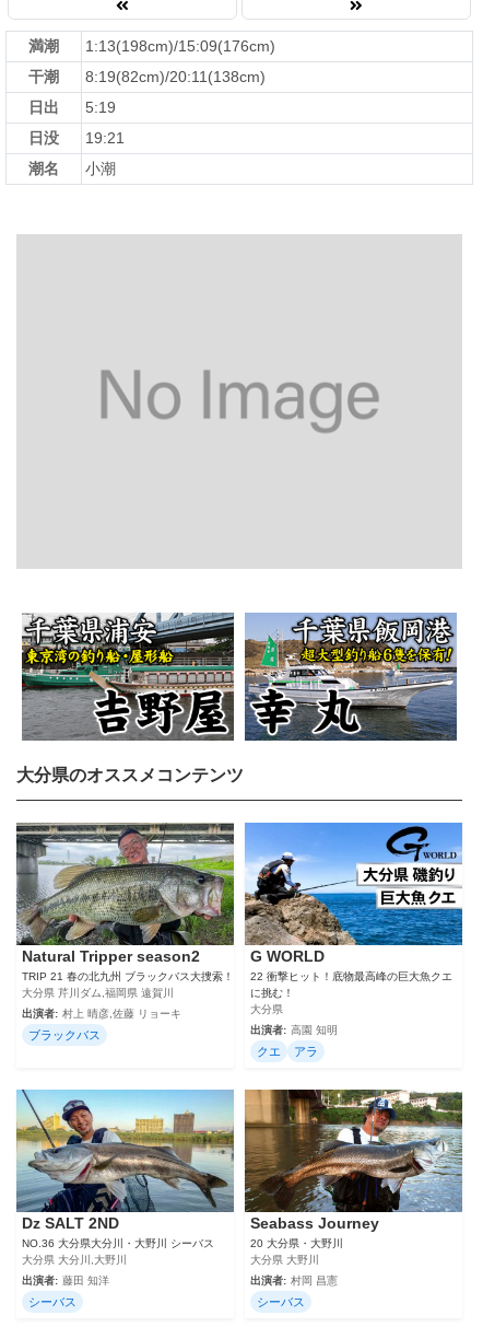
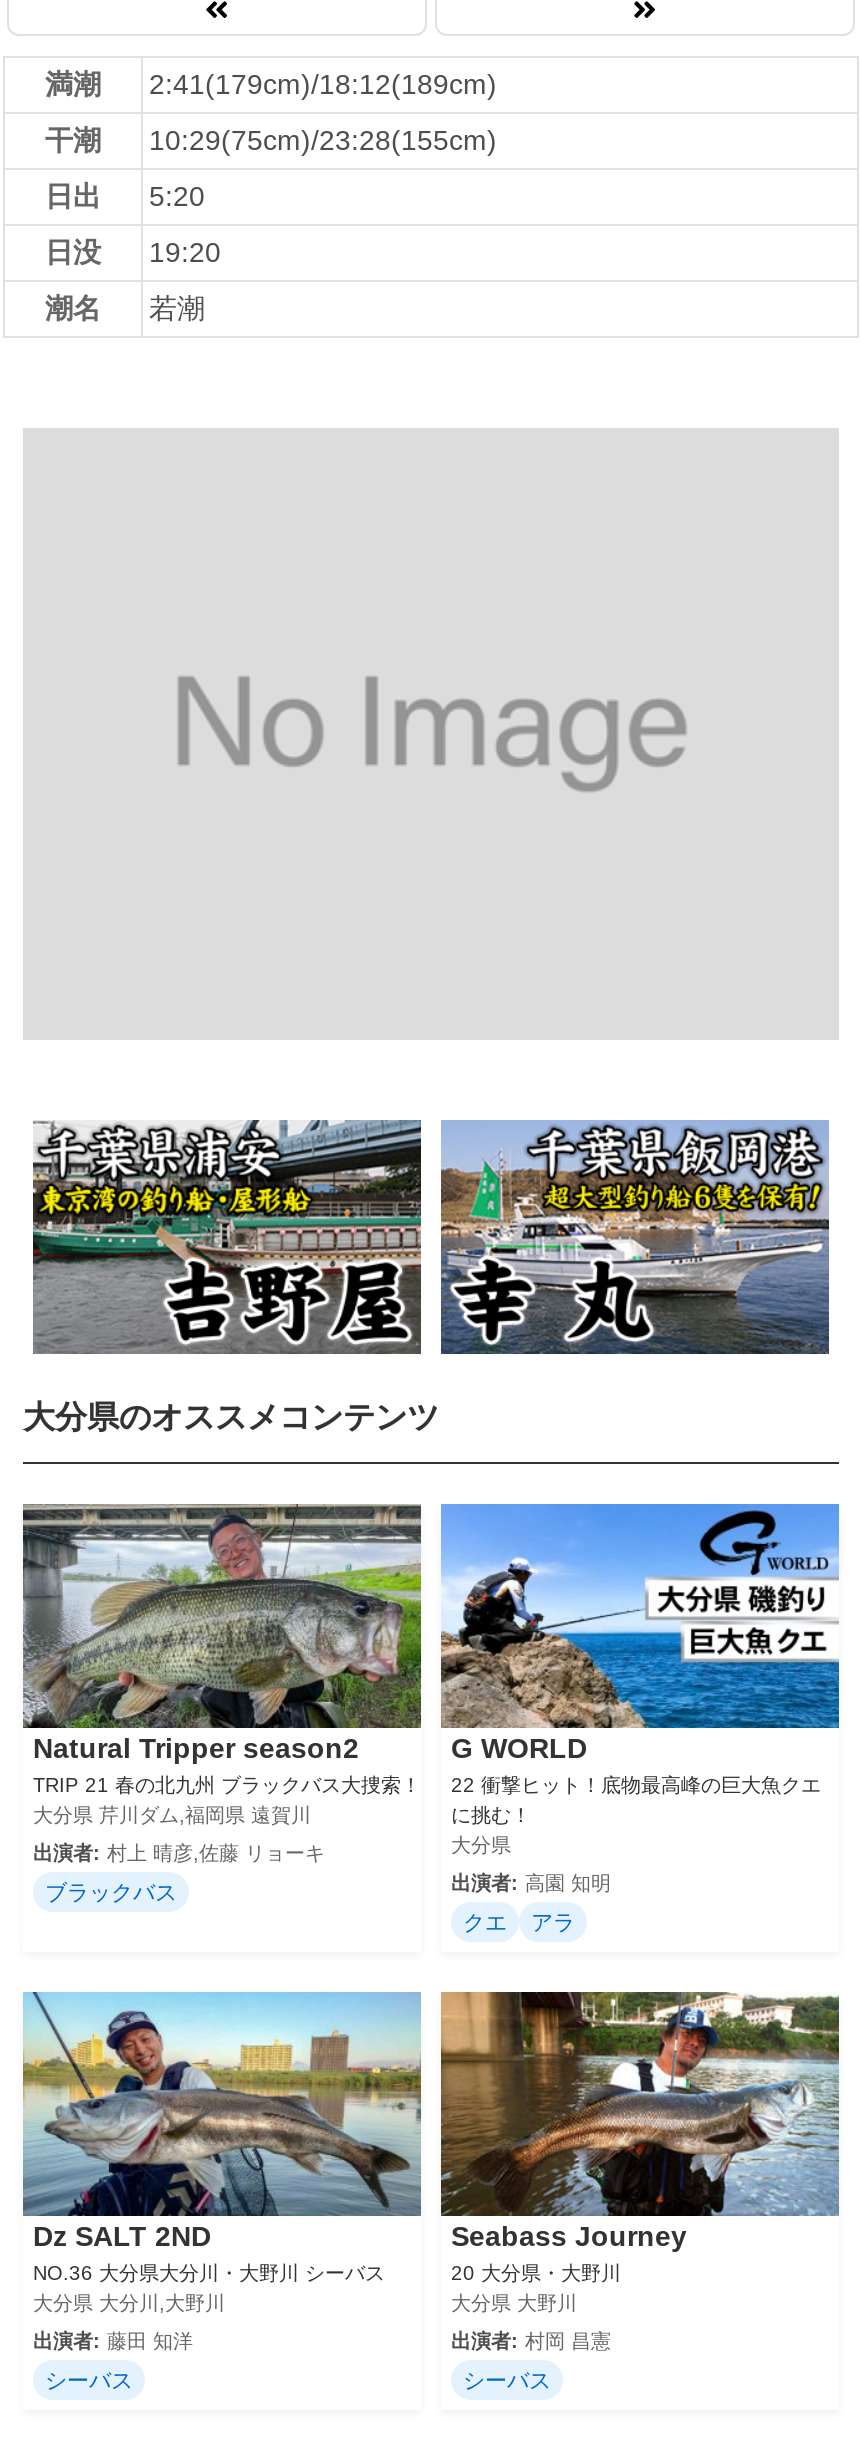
[28,38,275,55] 満潮 1:13(198cm)/15:09(176cm) -> [45,69,497,101] 満潮 2:41(179cm)/18:12(189cm)
[28,68,266,86] 干潮 8:19(82cm)/20:11(138cm) -> [45,125,497,157] 干潮 10:29(75cm)/23:28(155cm)
[28,99,116,116] 日出 5:19 -> [45,181,205,213] 日出 5:20
[28,130,125,147] 日没 19:21 -> [45,237,221,269] 日没 19:20
[85,160,116,178] 小潮 -> [149,293,205,325] 若潮

